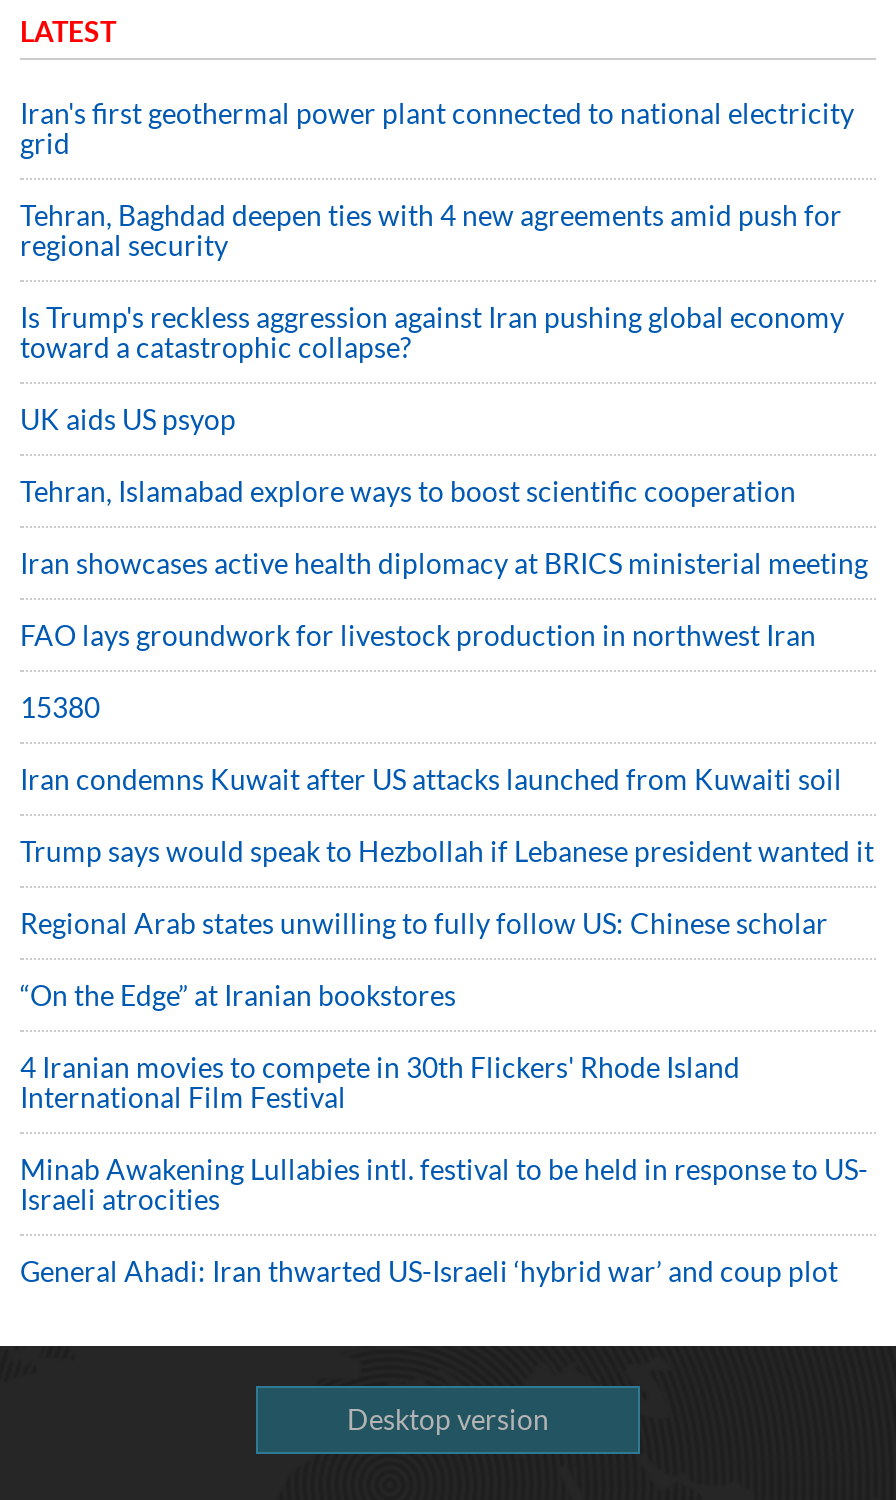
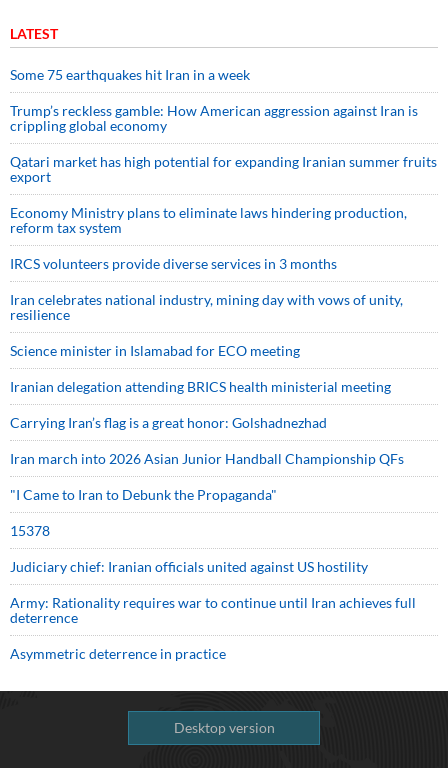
[20,95,854,159] Iran's first geothermal power plant connected to national electricity | grid -> [10,66,250,83] Some 75 earthquakes hit Iran in a week
[20,197,842,261] Tehran, Baghdad deepen ties with 4 new agreements amid push for | regional security -> [10,102,418,134] Trump’s reckless gamble: How American aggression against Iran is | crippling global economy
[20,299,844,363] Is Trump's reckless aggression against Iran pushing global economy | toward a catastrophic collapse? -> [10,153,437,185] Qatari market has high potential for expanding Iranian summer fruits | export
[20,401,236,435] UK aids US psyop -> [10,204,407,236] Economy Ministry plans to eliminate laws hindering production, | reform tax system
[20,473,796,507] Tehran, Islamabad explore ways to boost scientific cooperation -> [10,255,337,272] IRCS volunteers provide diverse services in 3 months
[20,545,868,579] Iran showcases active health diplomacy at BRICS ministerial meeting -> [10,291,403,323] Iran celebrates national industry, mining day with vows of unity, | resilience
[20,617,816,651] FAO lays groundwork for livestock production in northwest Iran -> [10,342,300,359] Science minister in Islamabad for ECO meeting
[20,689,100,723] 15380 -> [10,378,391,395] Iranian delegation attending BRICS health ministerial meeting
[20,761,842,795] Iran condemns Kuwait after US attacks launched from Kuwaiti soil -> [10,414,327,431] Carrying Iran’s flag is a great honor: Golshadnezhad
[20,833,874,867] Trump says would speak to Hezbollah if Lebanese president wanted it -> [10,450,404,467] Iran march into 2026 Asian Junior Handball Championship QFs
[20,905,828,939] Regional Arab states unwilling to fully follow US: Chinese scholar -> [10,486,277,503] "I Came to Iran to Debunk the Propaganda"
[20,977,456,1011] “On the Edge” at Iranian bookstores -> [10,522,50,539] 15378
[20,1049,740,1113] 4 Iranian movies to compete in 30th Flickers' Rhode Island | International Film Festival -> [10,558,374,575] Judiciary chief: Iranian officials united against US hostility
[20,1151,868,1215] Minab Awakening Lullabies intl. festival to be held in response to US- | Israeli atrocities -> [10,594,416,626] Army: Rationality requires war to continue until Iran achieves full | deterrence
[20,1253,838,1287] General Ahadi: Iran thwarted US-Israeli ‘hybrid war’ and coup plot -> [10,645,226,662] Asymmetric deterrence in practice

